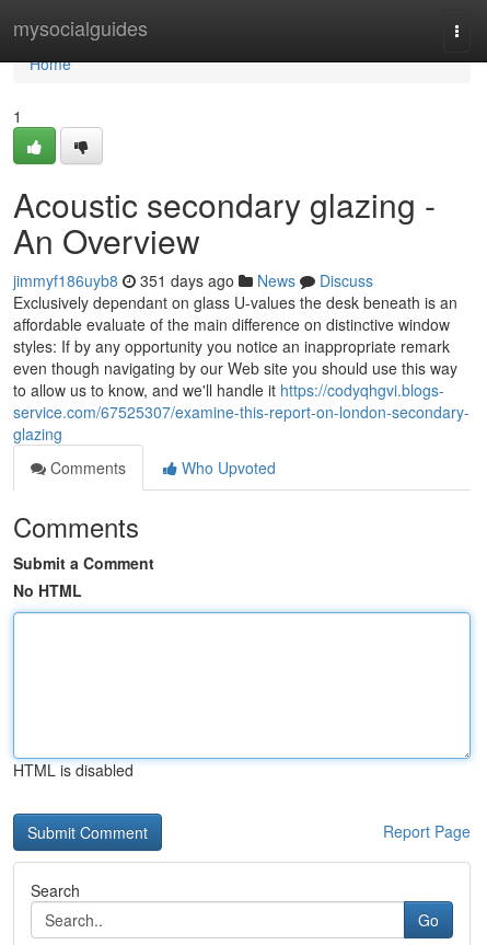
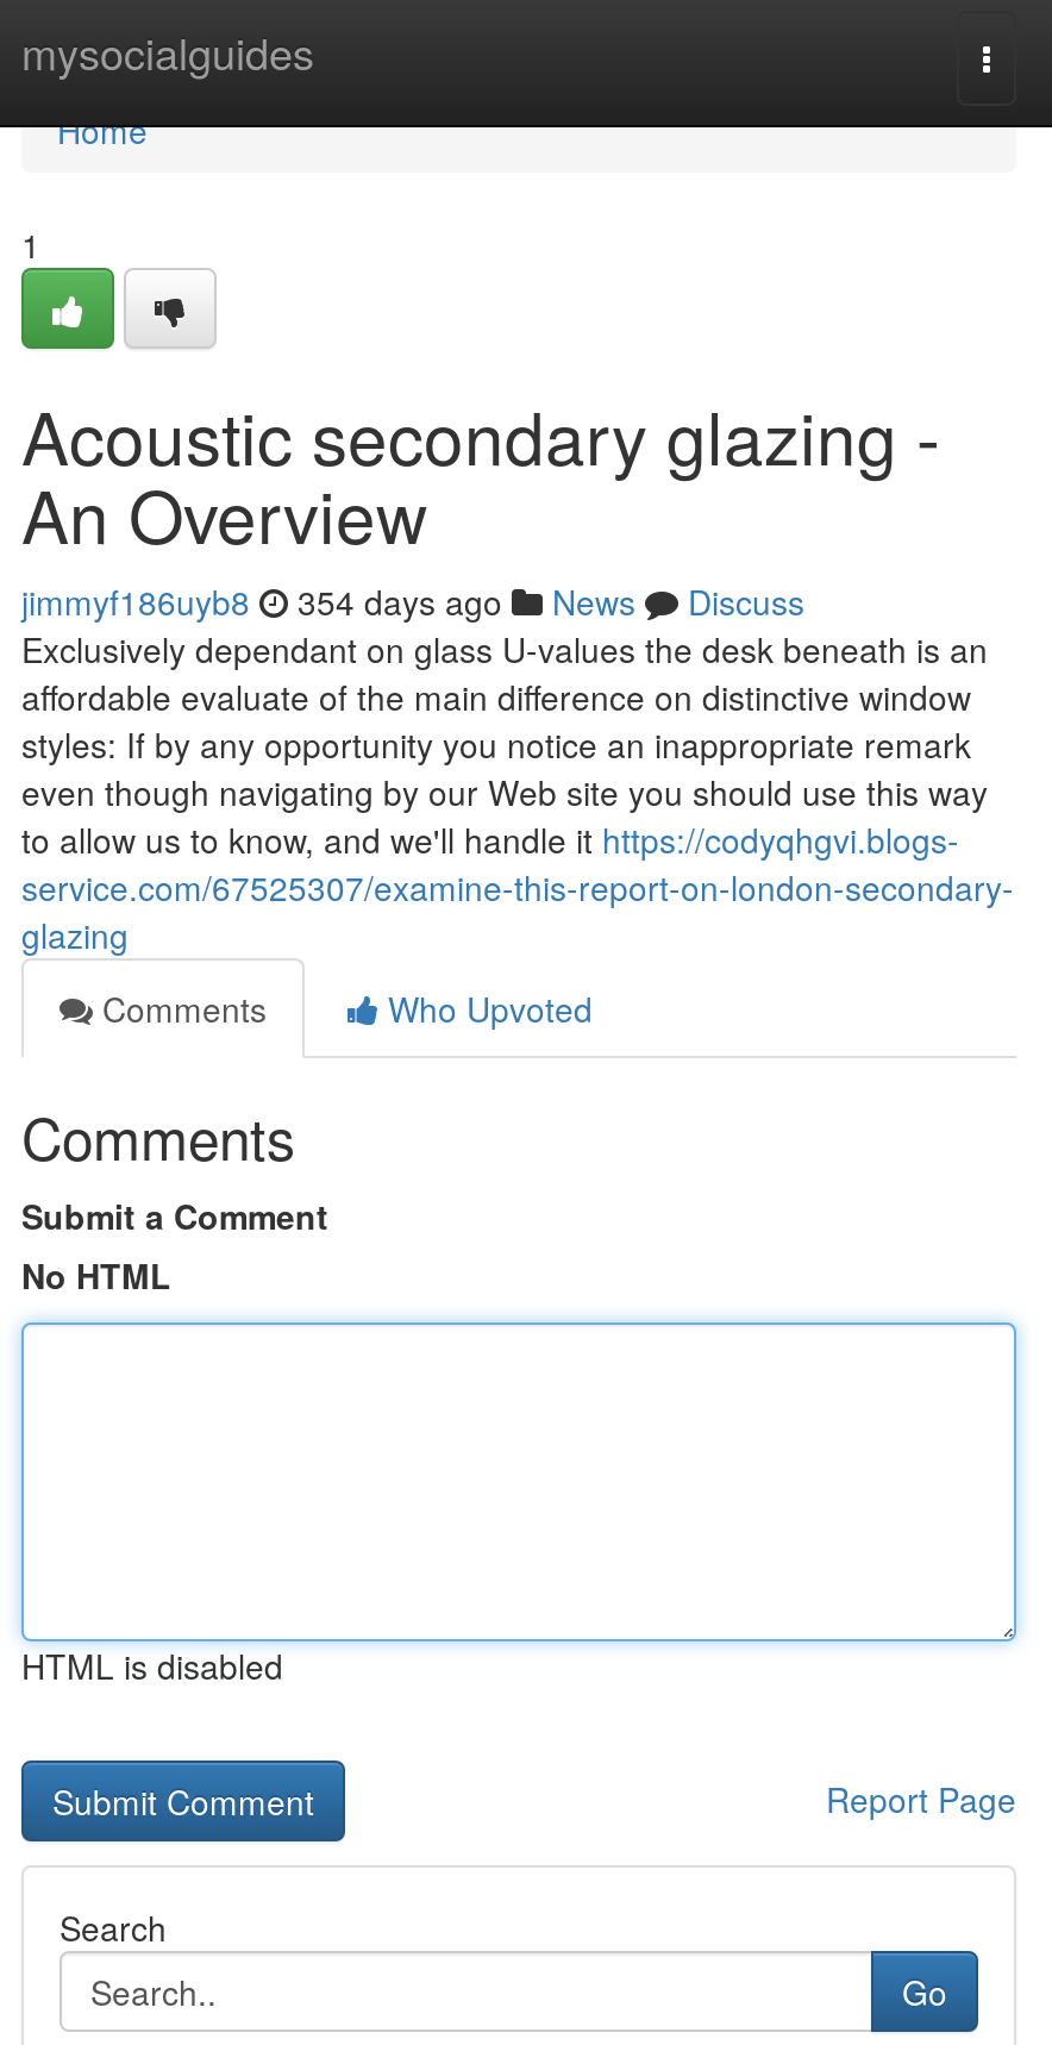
[13,269,373,291] jimmyf186uyb8 351 days ago News Discuss -> [21,577,804,625] jimmyf186uyb8 354 days ago News Discuss

